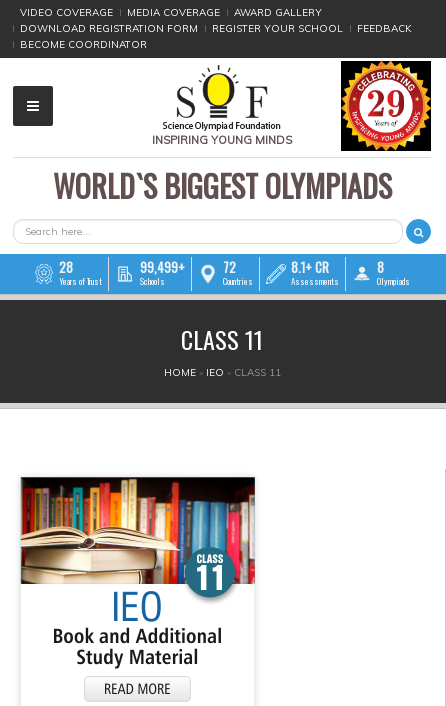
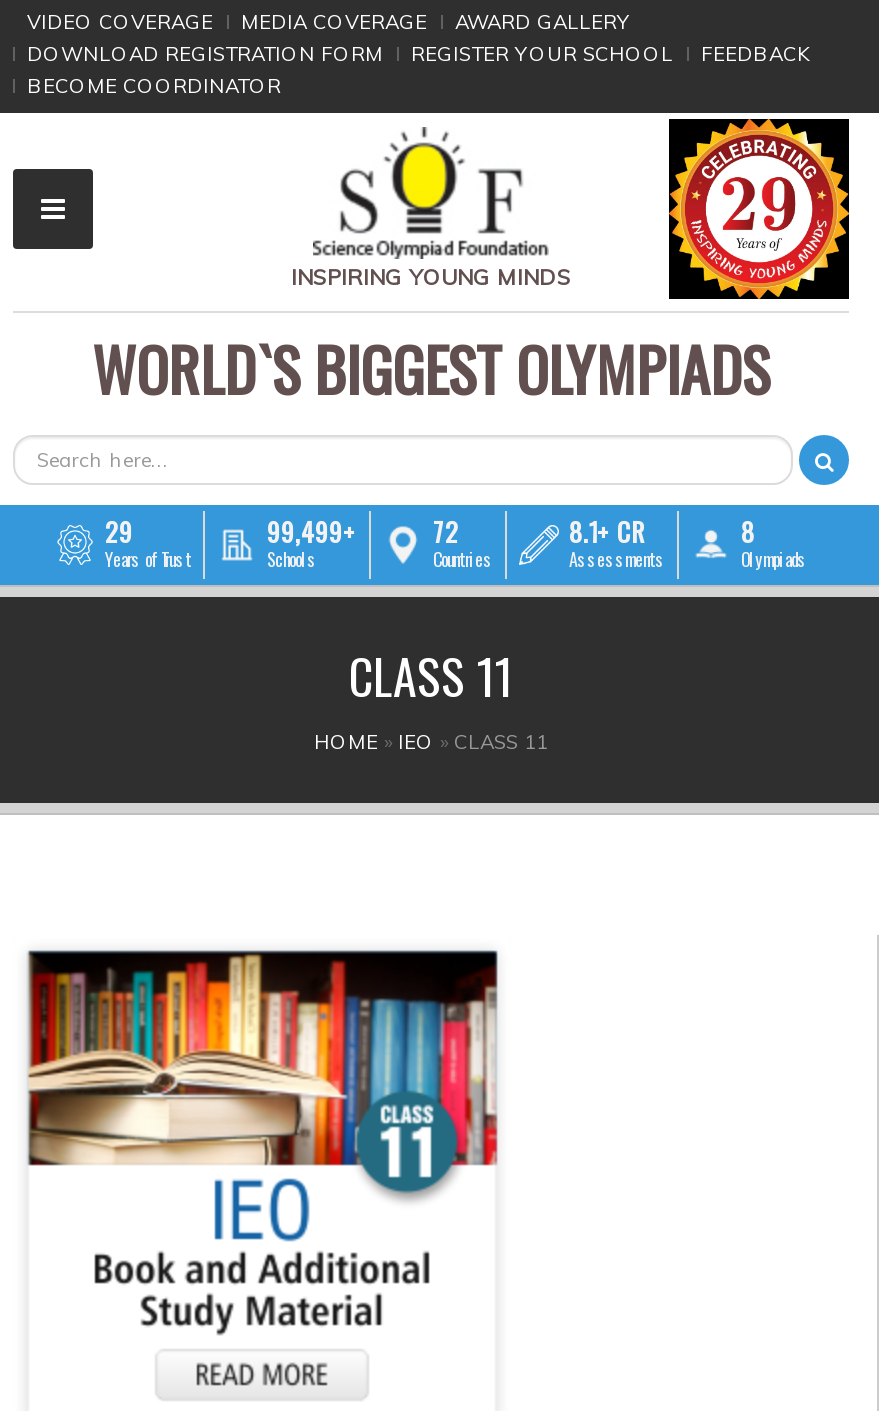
[59,257,73,277] 28 -> [105,511,133,551] 29

